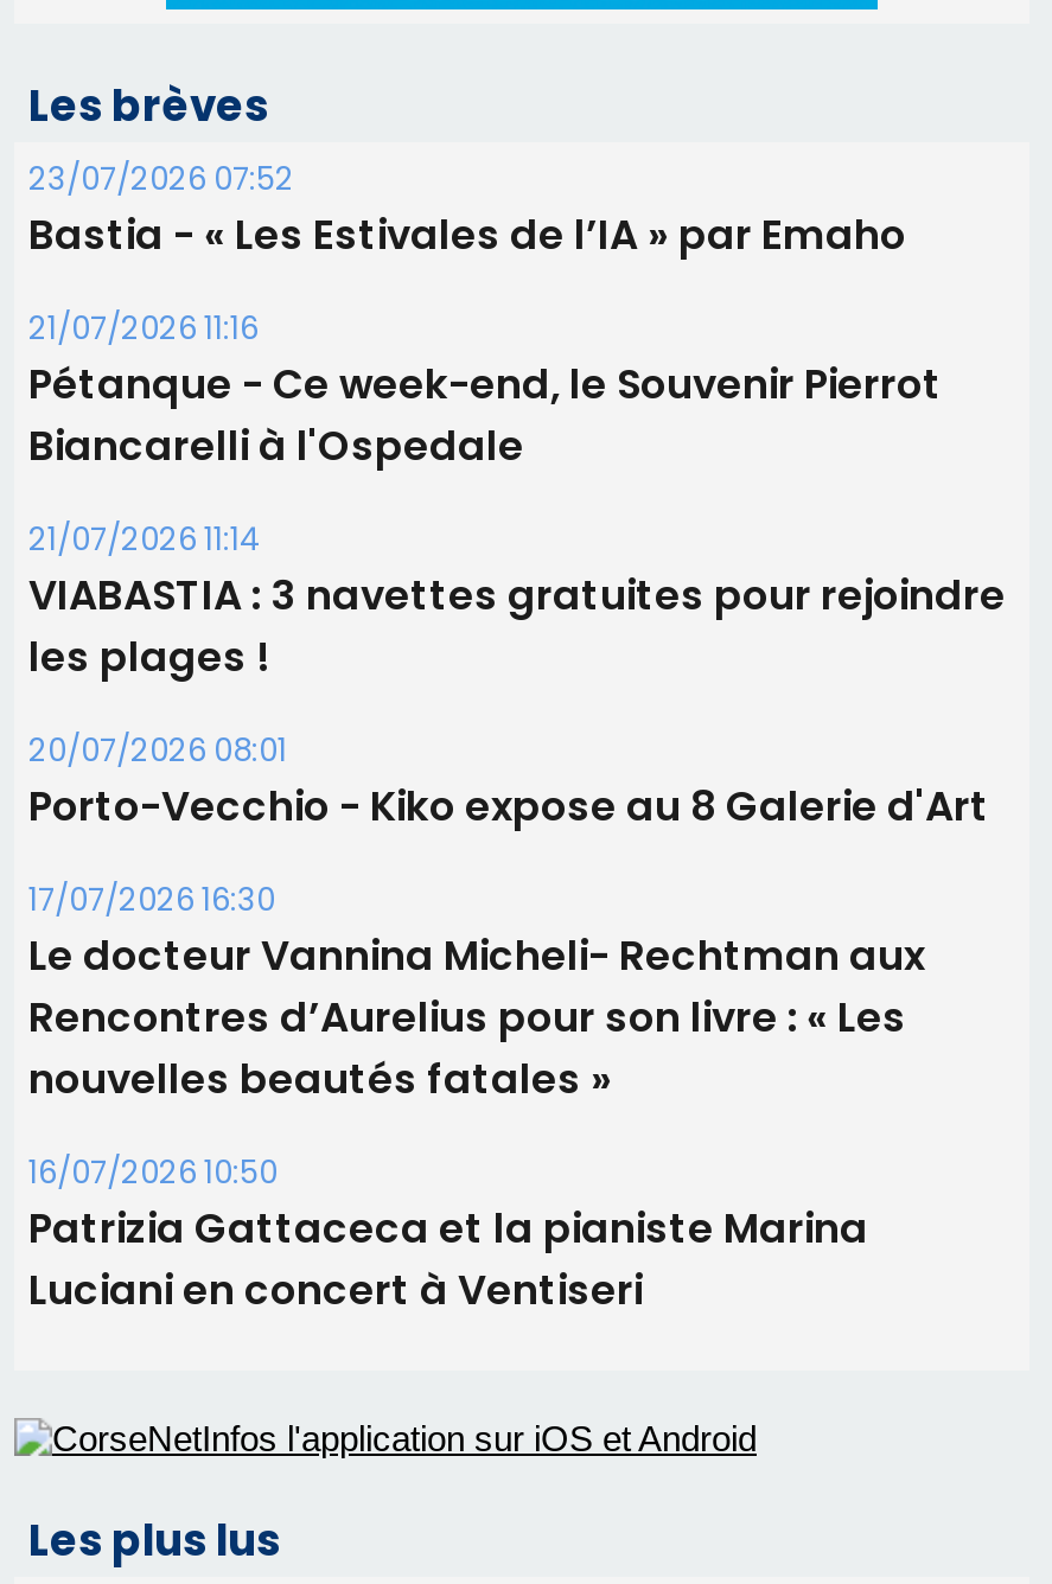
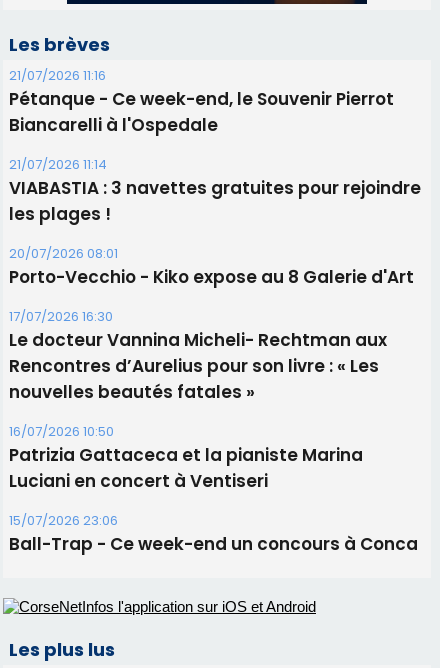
[28,156,906,262] 23/07/2026 07:52 | Bastia - « Les Estivales de l’IA » par Emaho -> none
moved [28,305,1006,1318] -> [9,66,421,493]: 21/07/2026 11:16 | Pétanque - Ce week-end, le Souvenir Pierrot | Biancarelli à l'Ospedale | ... | Patrizia Gattaceca et la pianiste Marina | Luciani en concert à Ventiseri
none -> [9,511,418,556] 15/07/2026 23:06 | Ball-Trap - Ce week-end un concours à Conca

